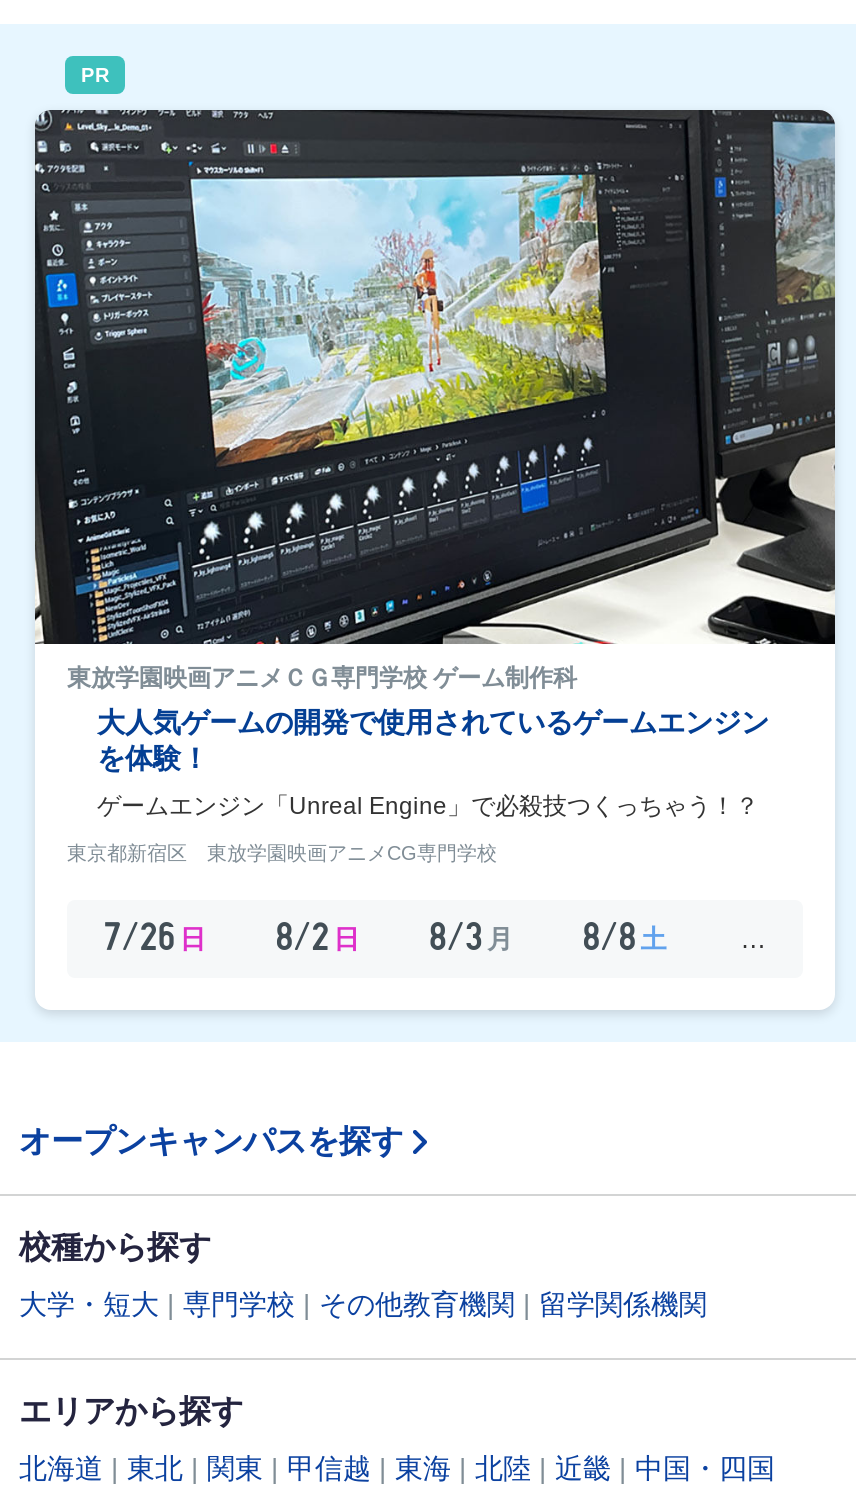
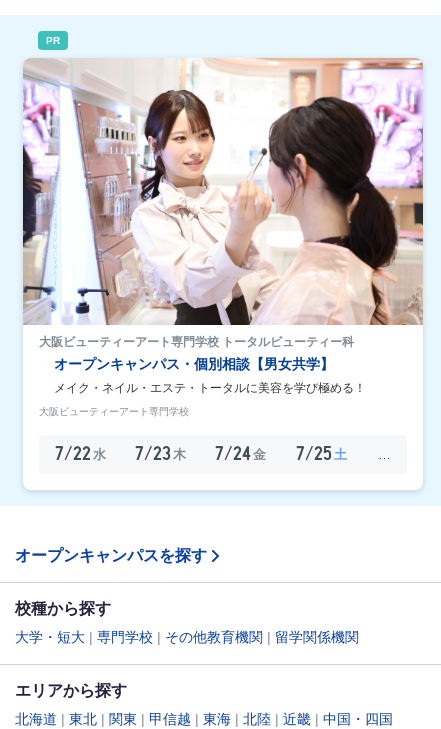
[33,108,837,773] [image] | 東放学園映画アニメＣＧ専門学校 ゲーム制作科 | 大人気ゲームの開発で使用されているゲームエンジン | を体験！ -> [23,58,424,372] [image] | 大阪ビューティーアート専門学校 トータルビューティー科 | オープンキャンパス・個別相談【男女共学】
[97,791,759,819] ゲームエンジン「Unreal Engine」で必殺技つくっちゃう！？ -> [54,381,366,395] メイク・ネイル・エステ・トータルに美容を学び極める！
[67,841,497,863] 東京都新宿区 東放学園映画アニメCG専門学校 -> [39,406,189,417] 大阪ビューティーアート専門学校
[104,922,667,954] 7/26 日 | 8/2 日 | 8/3 月 | 8/8 土 -> [55,446,347,462] 7/22 水 | 7/23 木 | 7/24 金 | 7/25 土

